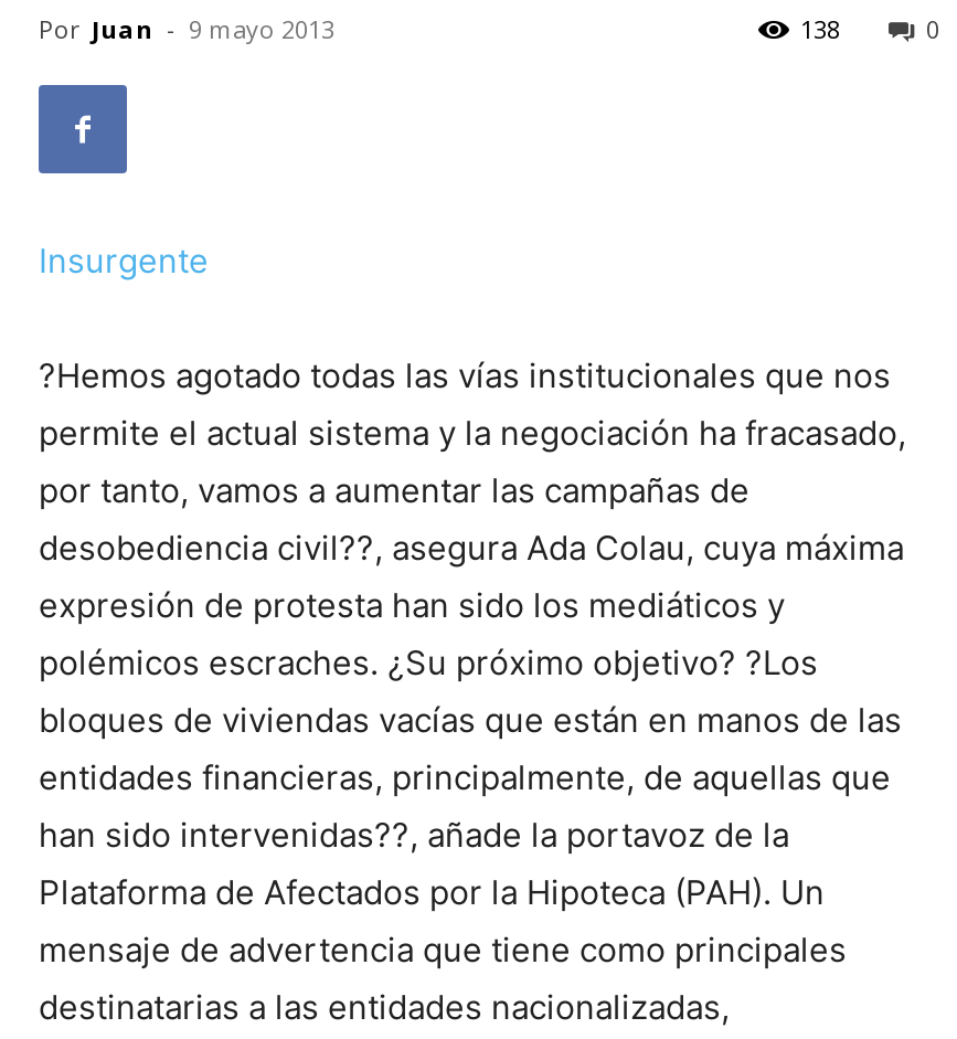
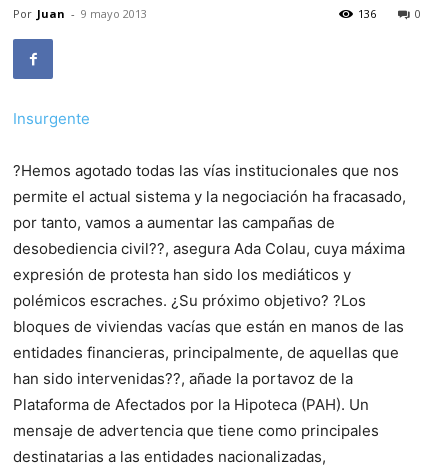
[800,13,840,46] 138 -> [358,6,376,21] 136

